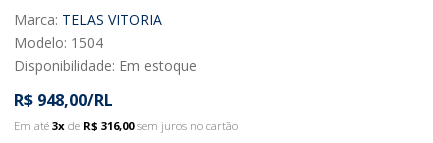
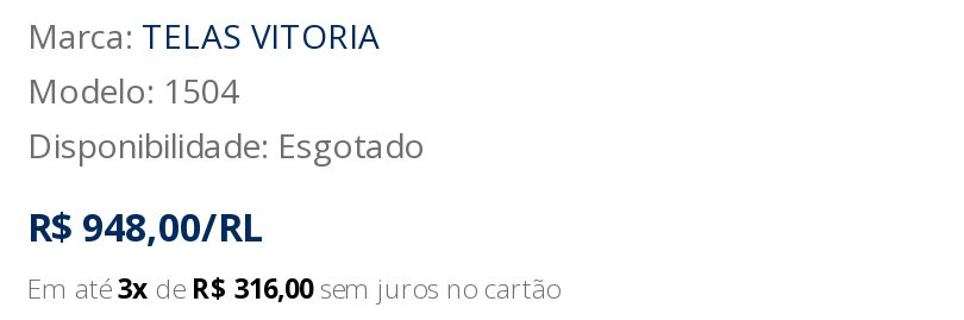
[14,56,197,75] Disponibilidade: Em estoque -> [27,123,425,168] Disponibilidade: Esgotado

